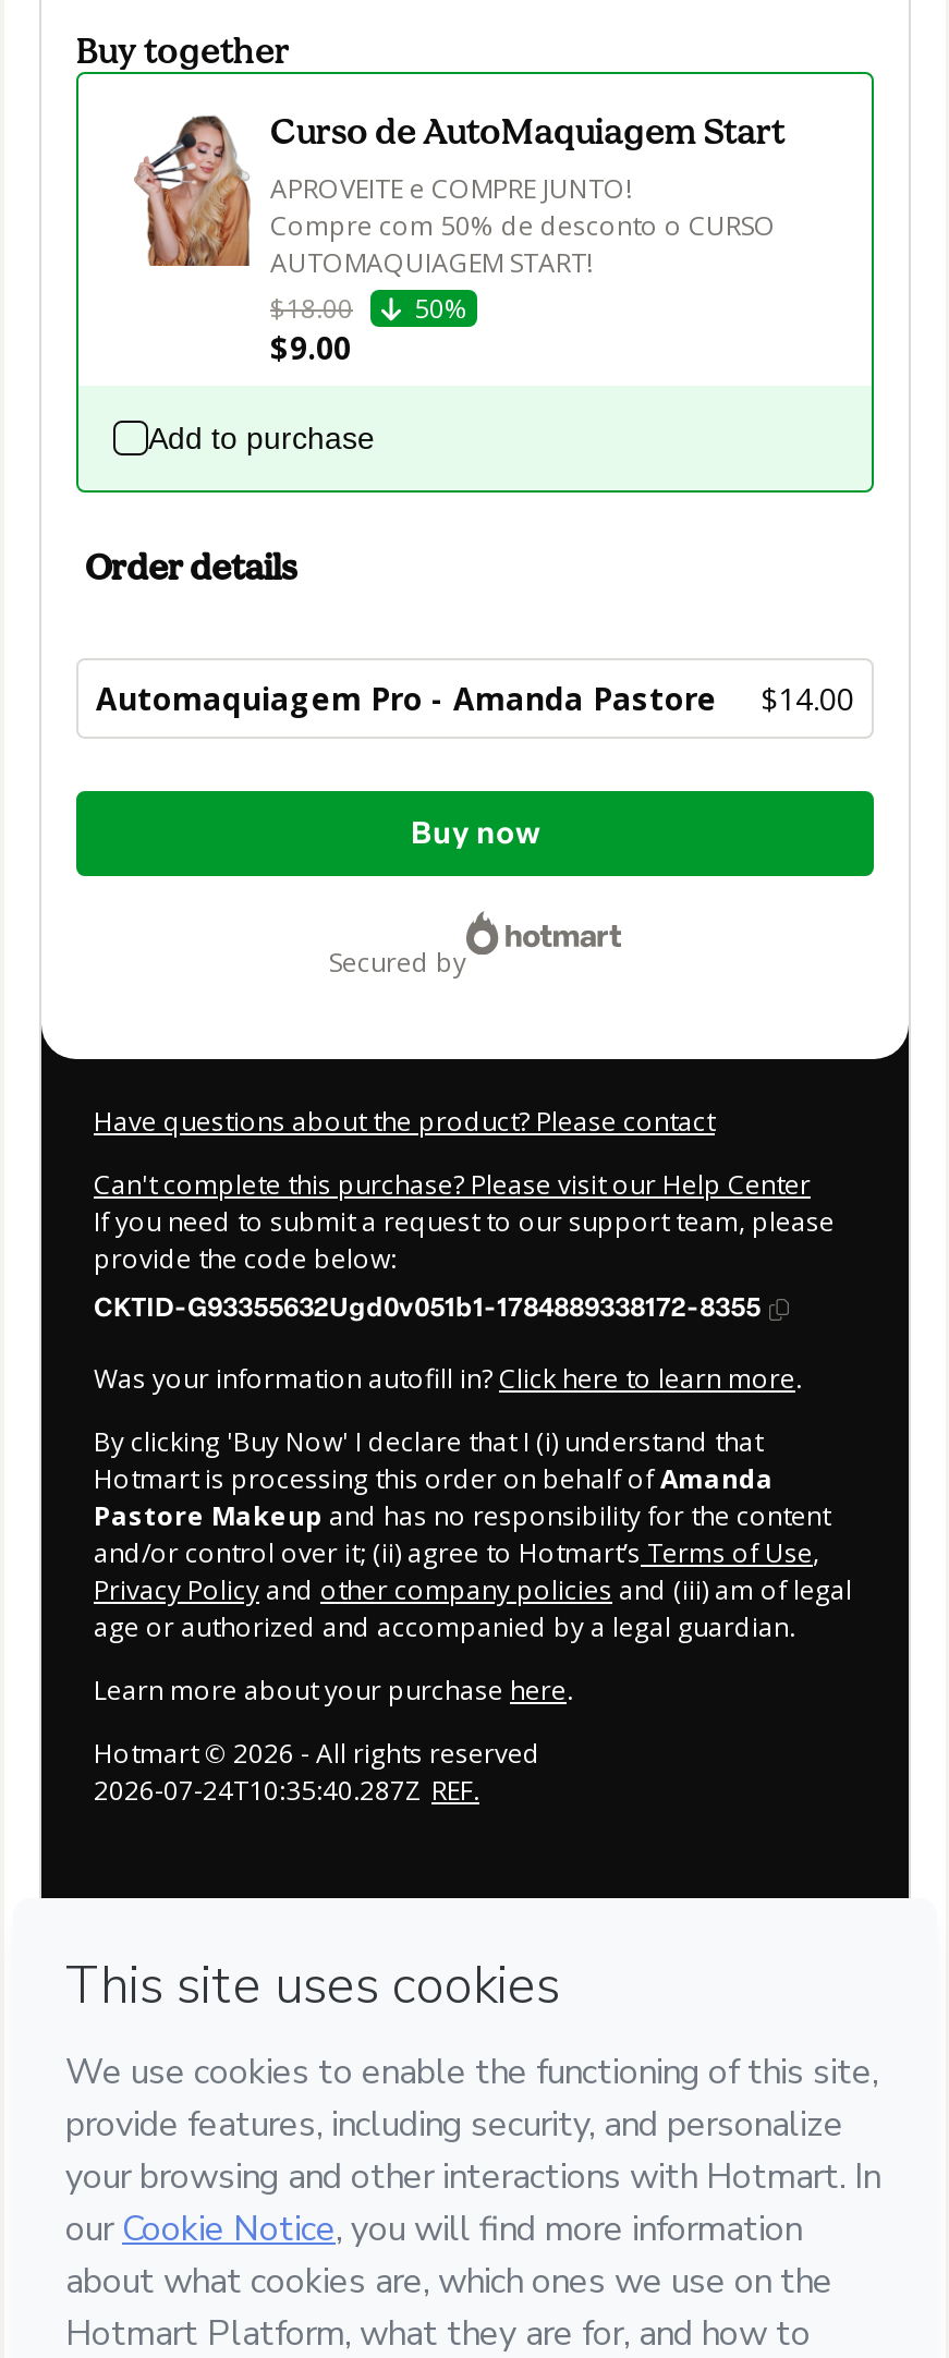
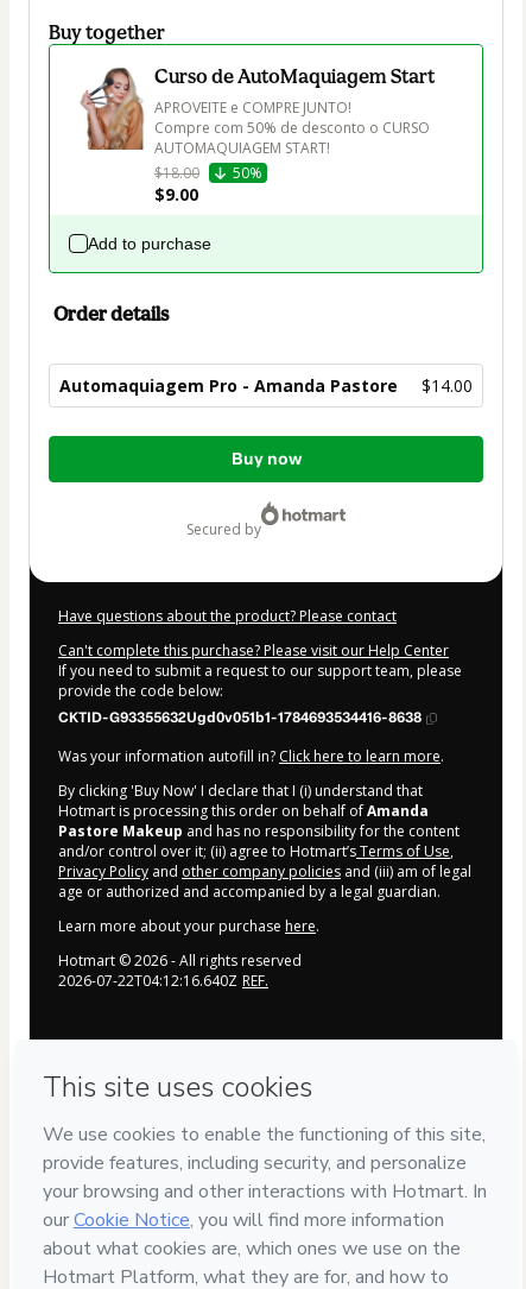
[94,1293,761,1323] CKTID-G93355632Ugd0v051b1-1784889338172-8355 -> [58,710,422,726] CKTID-G93355632Ugd0v051b1-1784693534416-8638
[94,1772,479,1809] 2026-07-24T10:35:40.287Z REF. -> [58,971,268,991] 2026-07-22T04:12:16.640Z REF.

